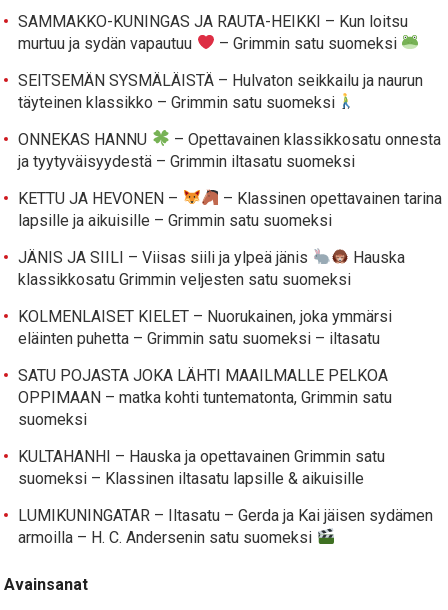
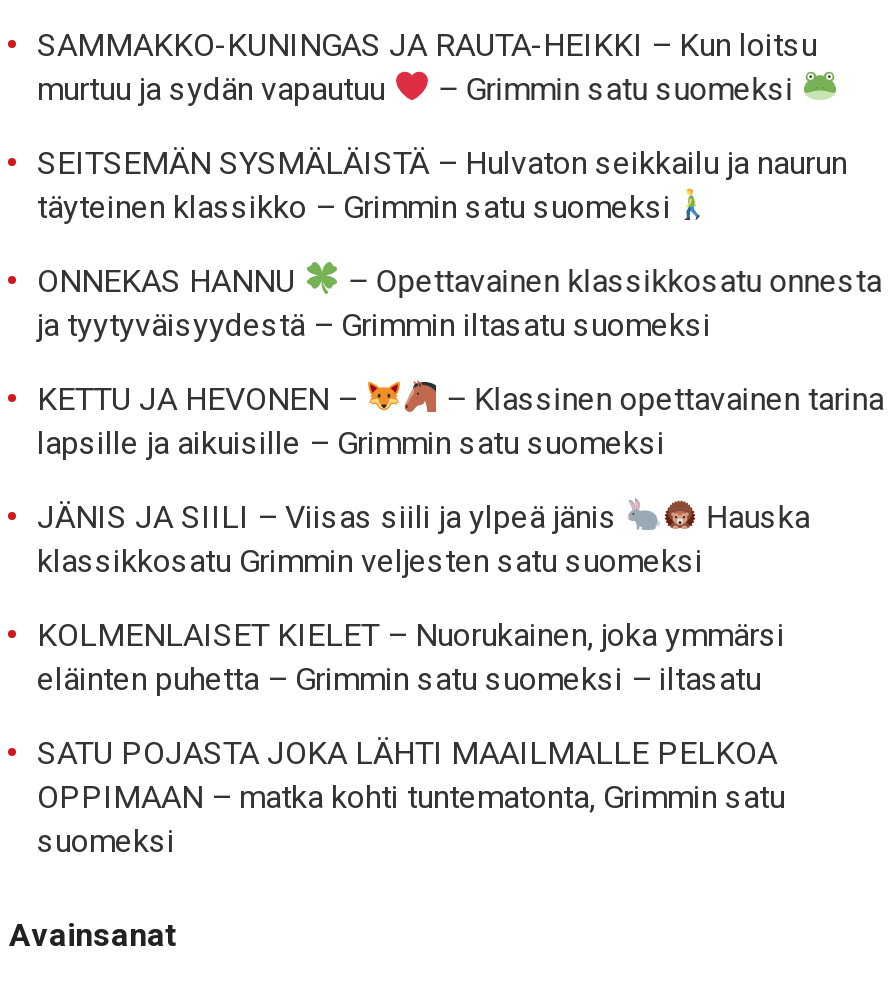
[18,447,433,547] KULTAHANHI – Hauska ja opettavainen Grimmin satu | suomeksi – Klassinen iltasatu lapsille & aikuisille | LUMIKUNINGATAR – Iltasatu – Gerda ja Kai jäisen sydämen | armoilla – H. C. Andersenin satu suomeksi -> none

